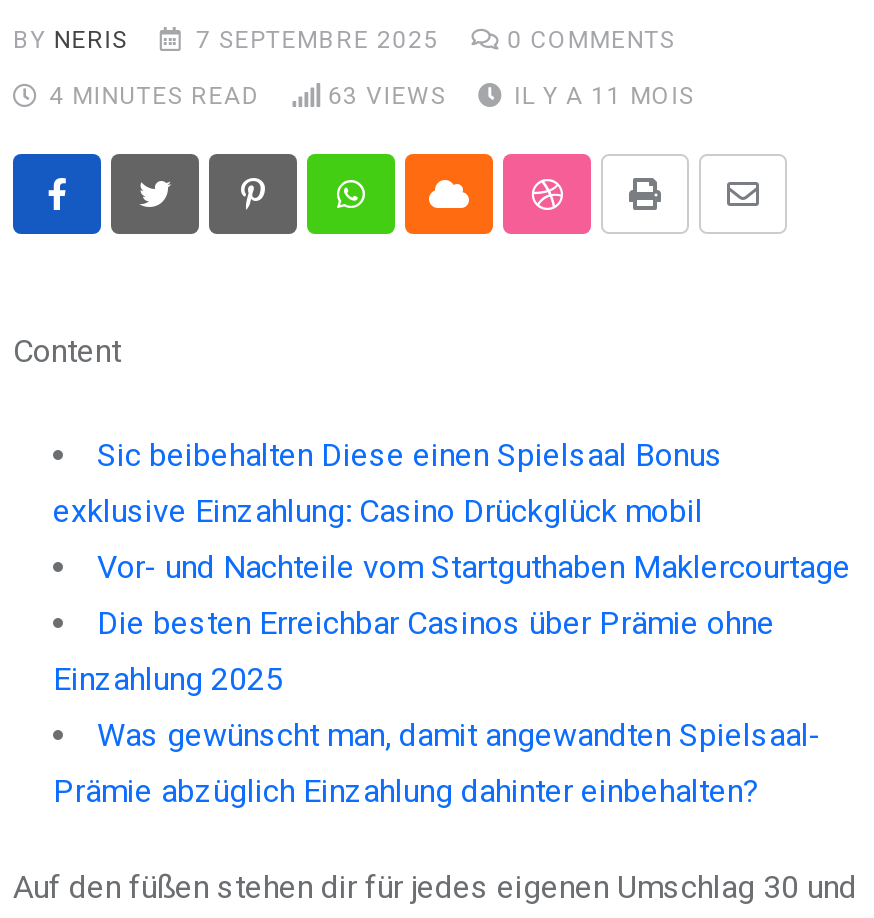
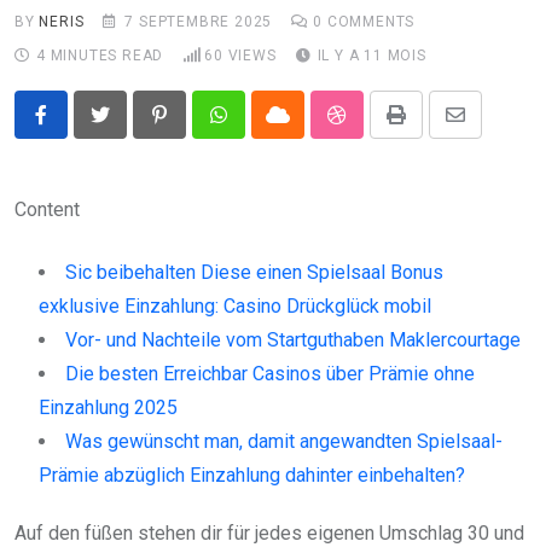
[327,83,446,111] 63 VIEWS -> [204,48,276,65] 60 VIEWS

